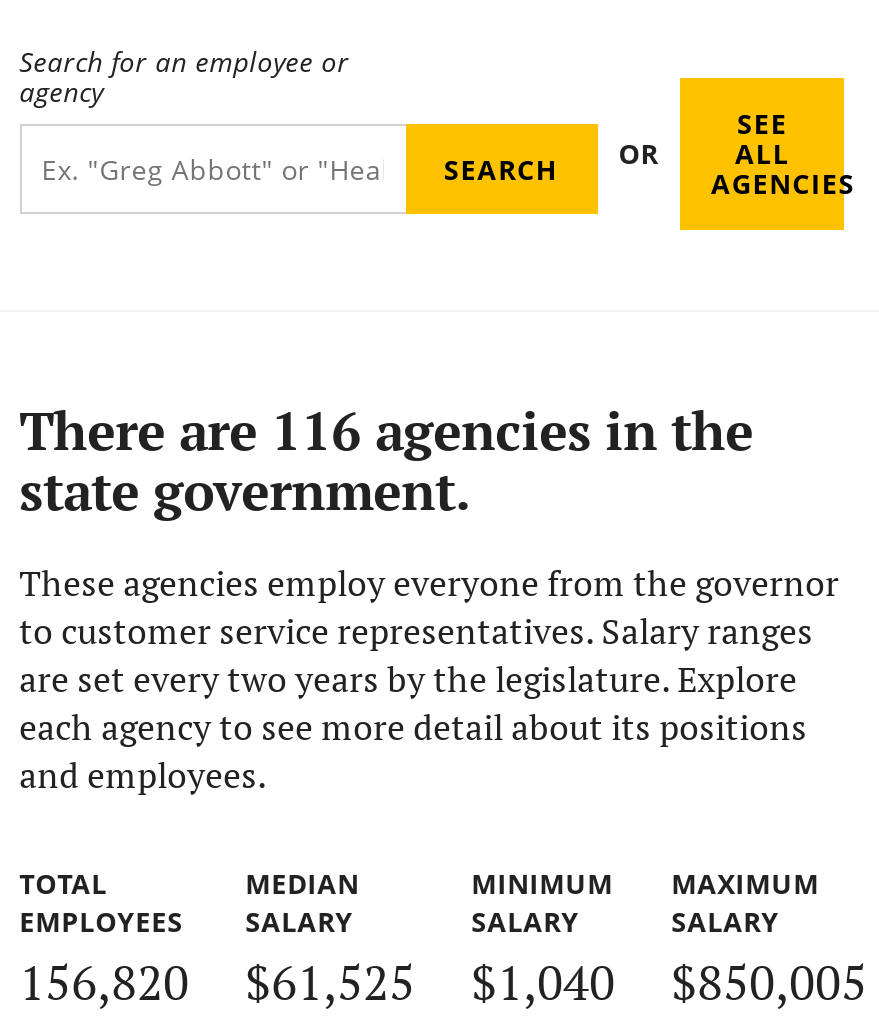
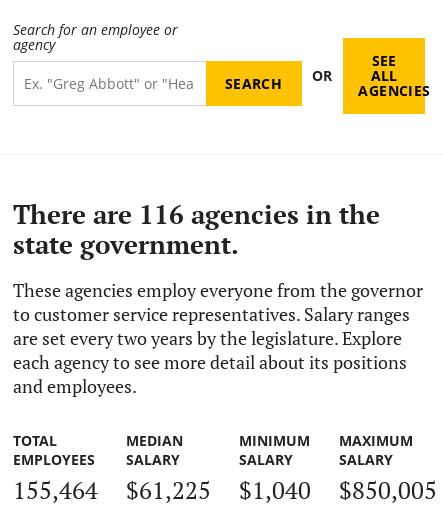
[19,949,189,1013] 156,820 -> [13,474,98,506] 155,464
[245,949,415,1013] $61,525 -> [126,474,211,506] $61,225

